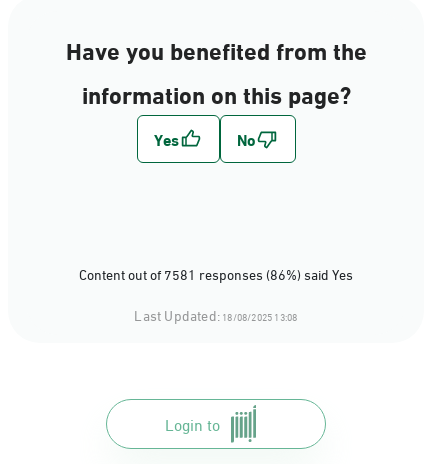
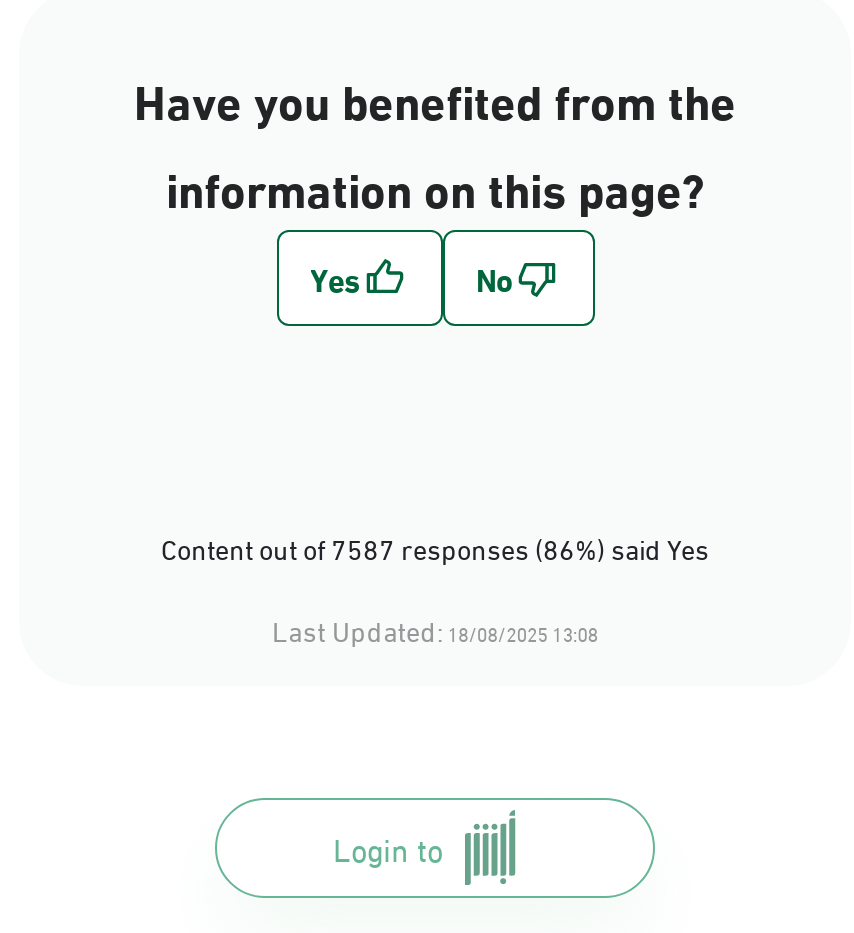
[79,261,353,286] Content out of 7581 responses (86%) said Yes -> [161,521,709,571] Content out of 7587 responses (86%) said Yes

